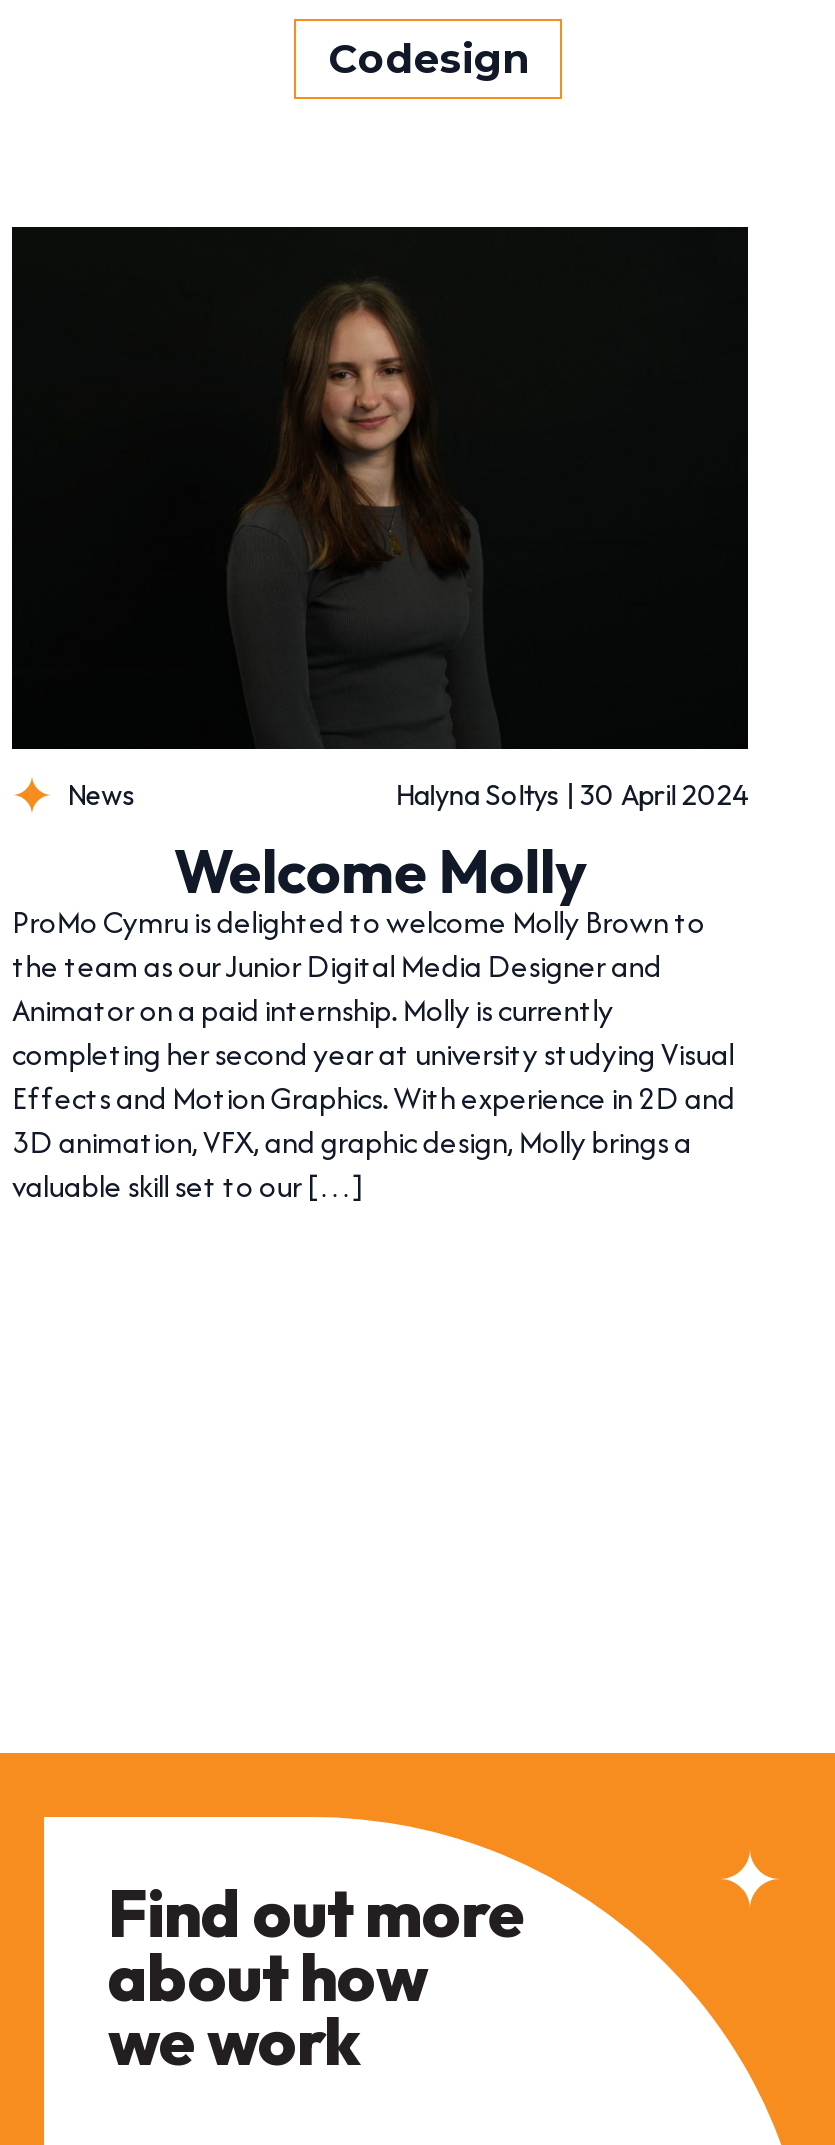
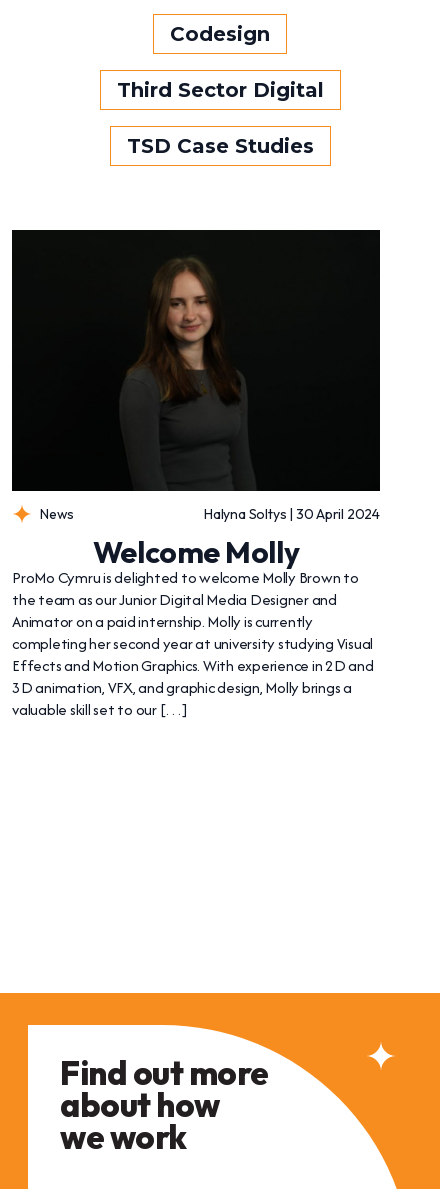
none -> [109,78,323,167] [image] | Third Sector Digital | TSD Case Studies
none -> [288,125,332,167] [image]

